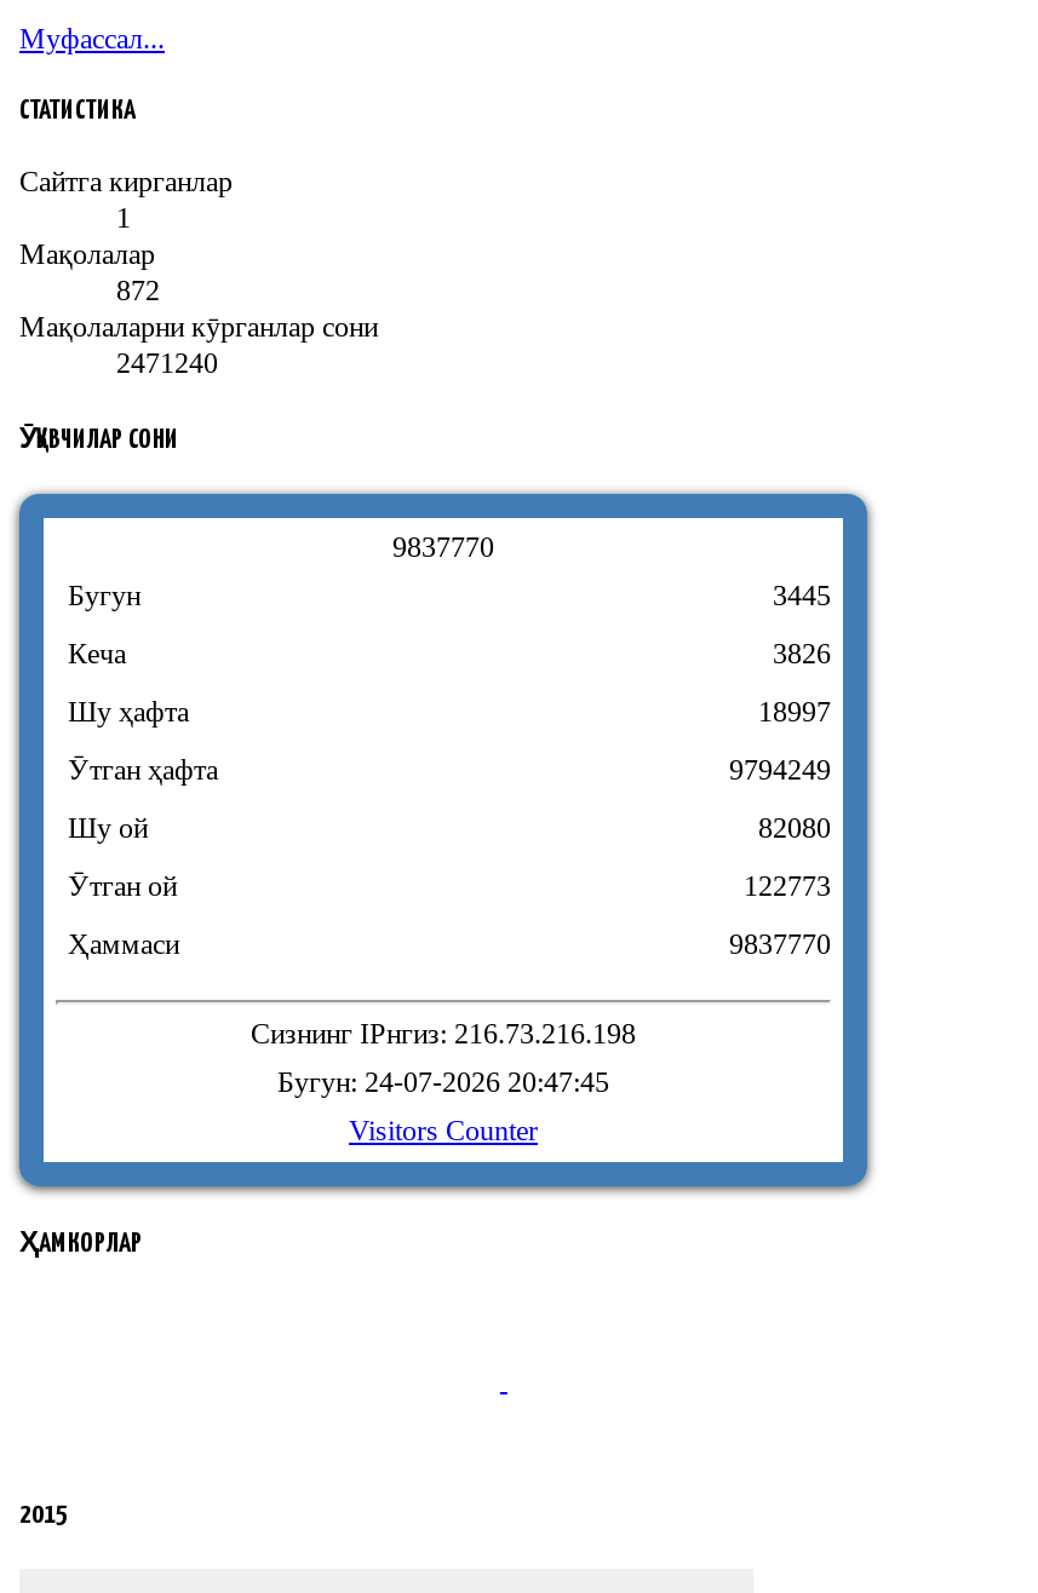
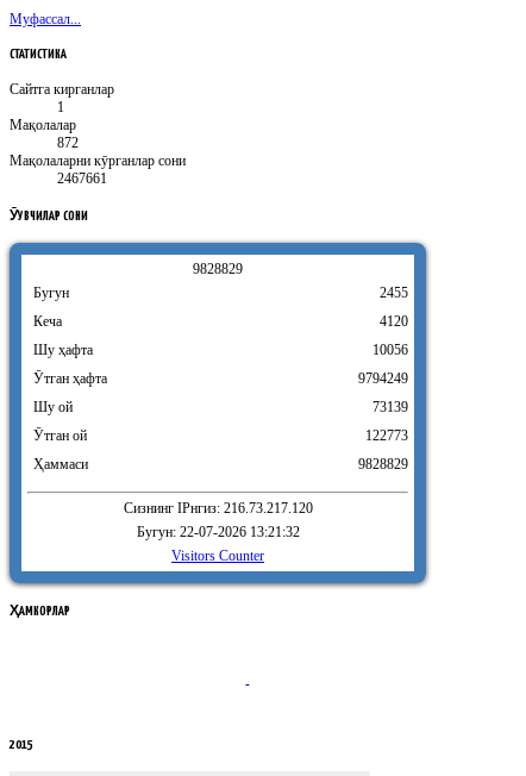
[116,345,218,379] 2471240 -> [57,170,107,187] 2467661
[392,529,494,563] 9837770 -> [193,260,243,277] 9828829
[773,578,831,612] 3445 -> [380,284,408,301] 2455
[773,636,831,670] 3826 -> [380,313,408,329] 4120
[758,694,831,728] 18997 -> [372,341,408,358] 10056
[758,810,831,844] 82080 -> [372,398,408,415] 73139
[729,926,831,960] 9837770 -> [358,455,408,472] 9828829
[251,1016,636,1050] Сизнинг IPнгиз: 216.73.216.198 -> [123,499,312,516] Сизнинг IPнгиз: 216.73.217.120
[277,1064,609,1098] Бугун: 24-07-2026 20:47:45 -> [136,523,299,540] Бугун: 22-07-2026 13:21:32

